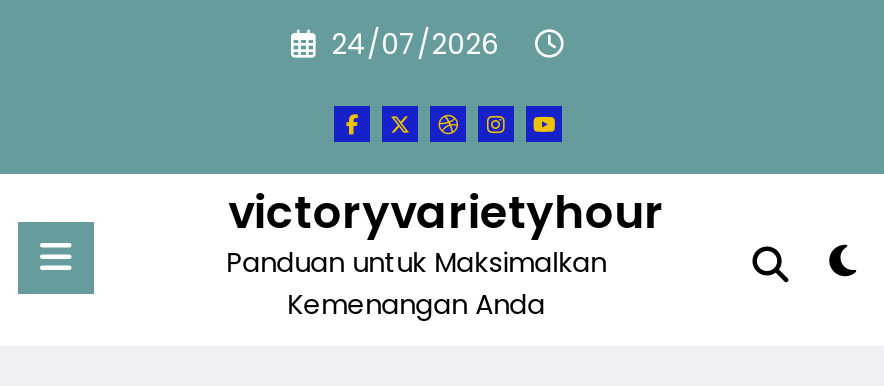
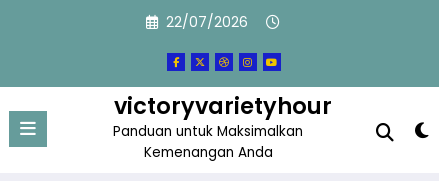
[331,24,499,64] 24/07/2026 -> [166,12,248,32] 22/07/2026

